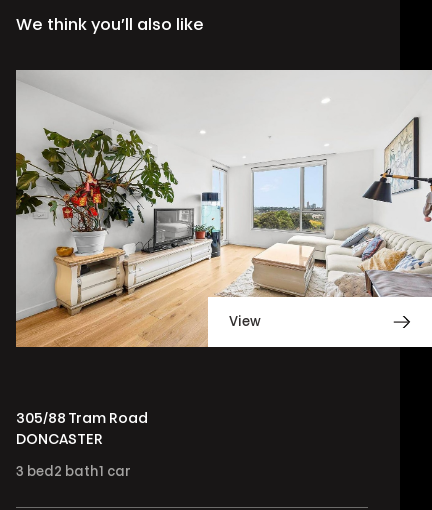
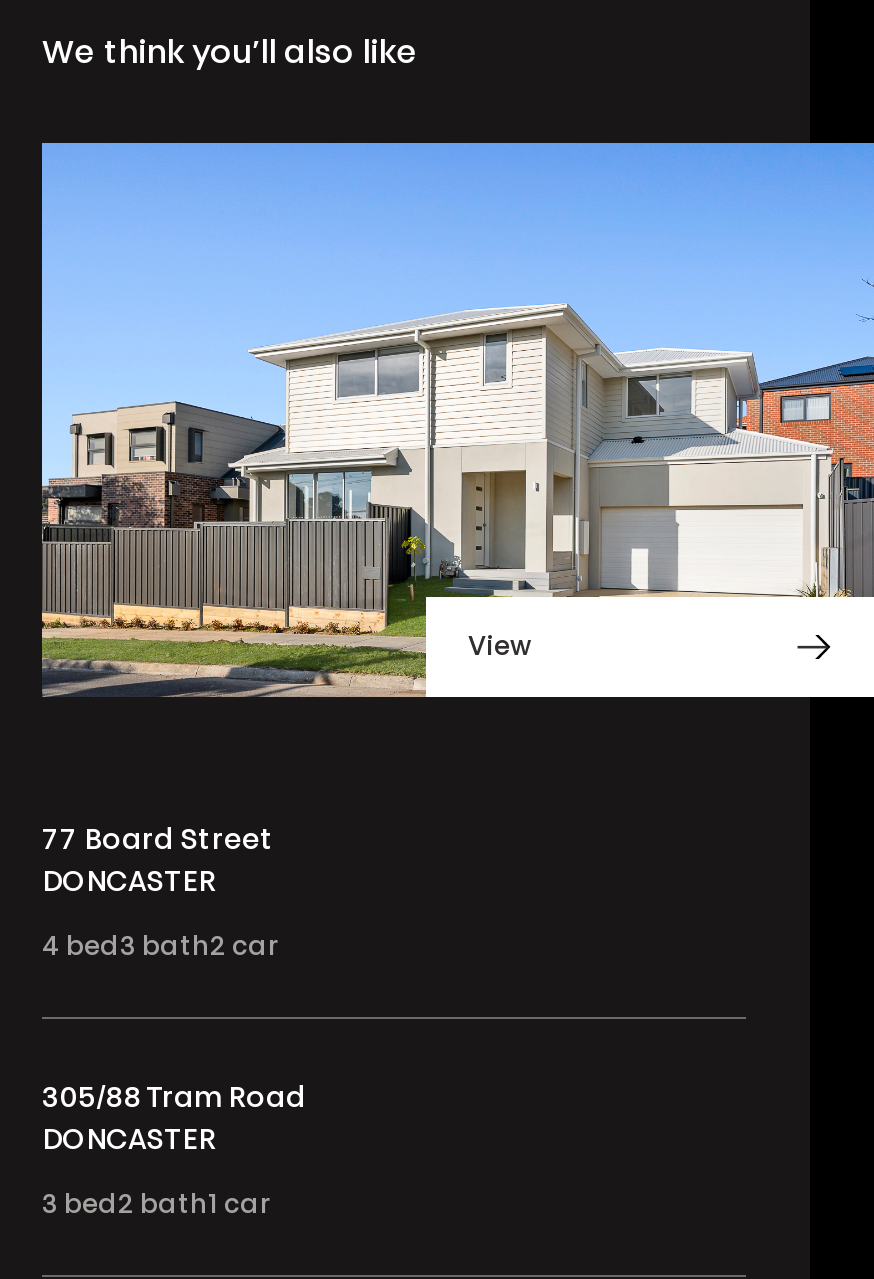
[15,69,429,346] [image] -> [40,141,868,697] [image]
none -> [42,828,280,962] 77 Board Street | DONCASTER | 4 bed 3 bath2 car

